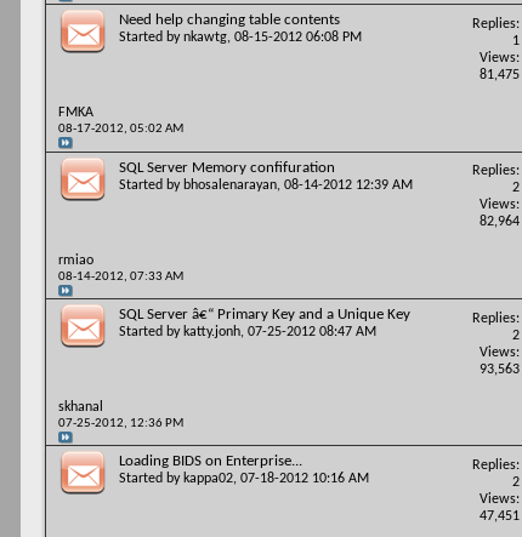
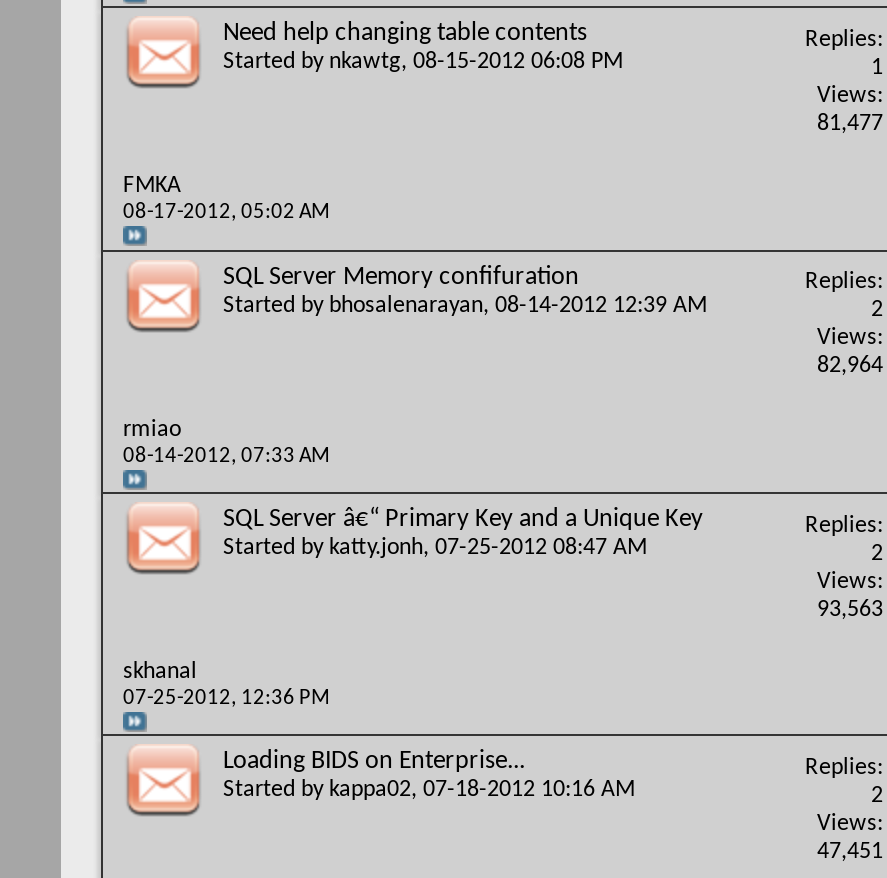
[480,68,520,82] 81,475 -> [817,112,883,136] 81,477

